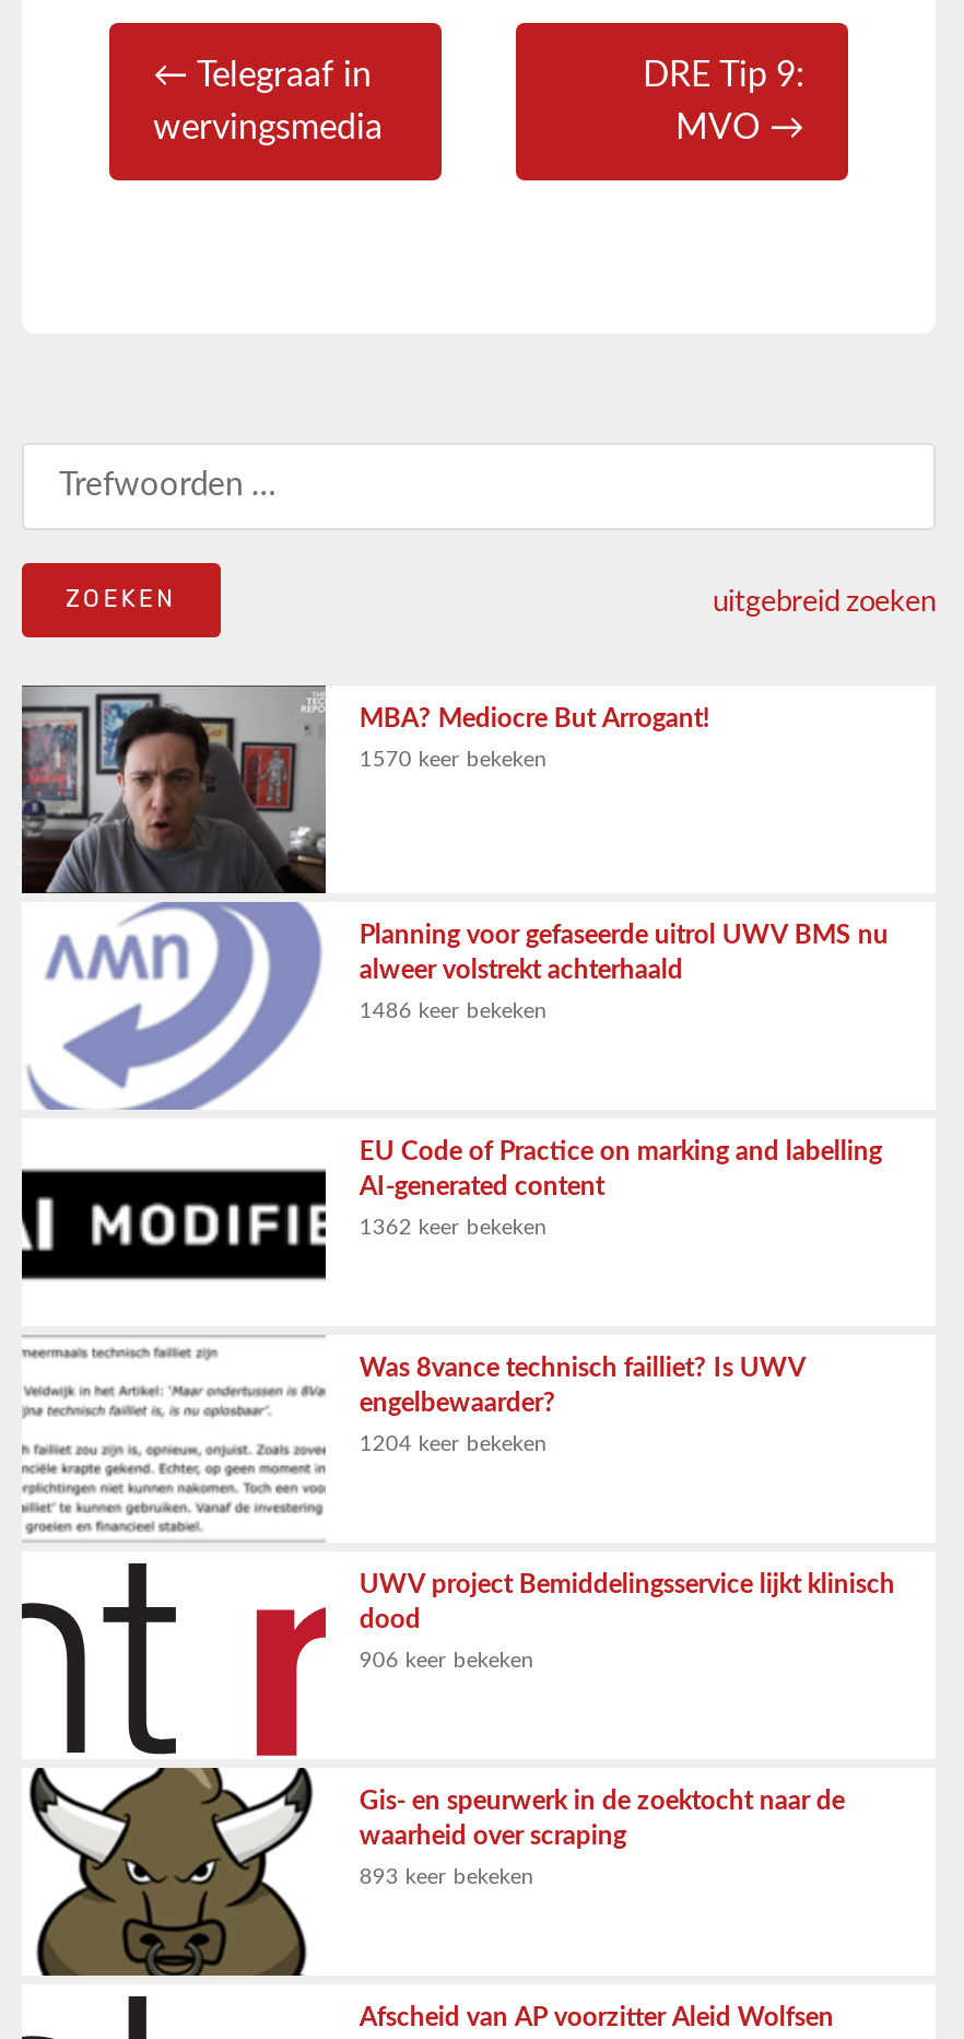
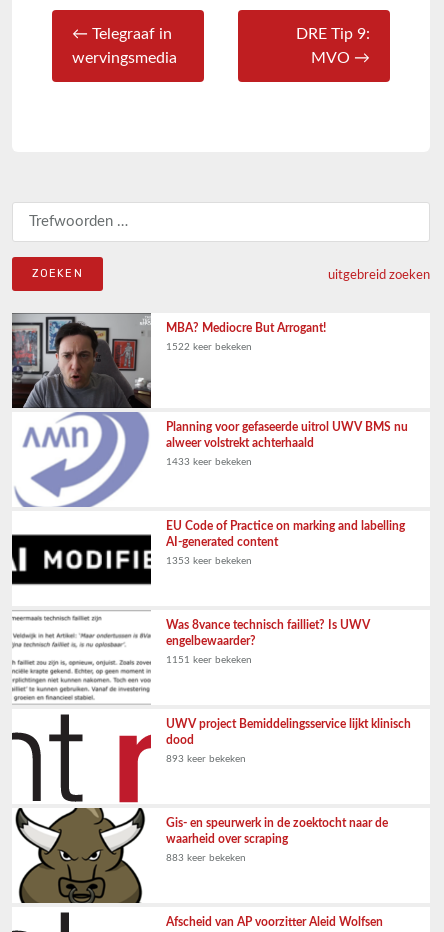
[359,748,547,770] 1570 keer bekeken -> [166,342,252,352] 1522 keer bekeken
[359,999,547,1021] 1486 keer bekeken -> [166,457,252,467] 1433 keer bekeken
[359,1216,547,1238] 1362 keer bekeken -> [166,556,252,566] 1353 keer bekeken
[359,1432,547,1454] 1204 keer bekeken -> [166,655,252,665] 1151 keer bekeken
[359,1649,534,1671] 906 keer bekeken -> [166,754,246,764] 893 keer bekeken
[359,1865,534,1887] 893 keer bekeken -> [166,853,246,863] 883 keer bekeken

